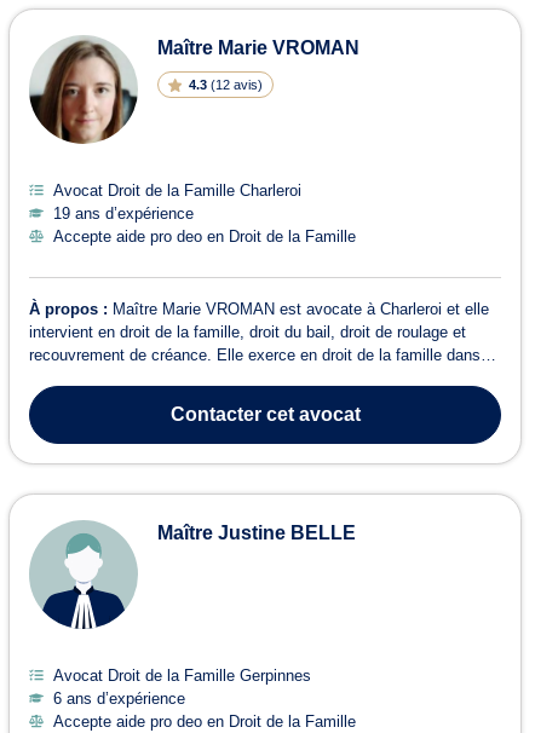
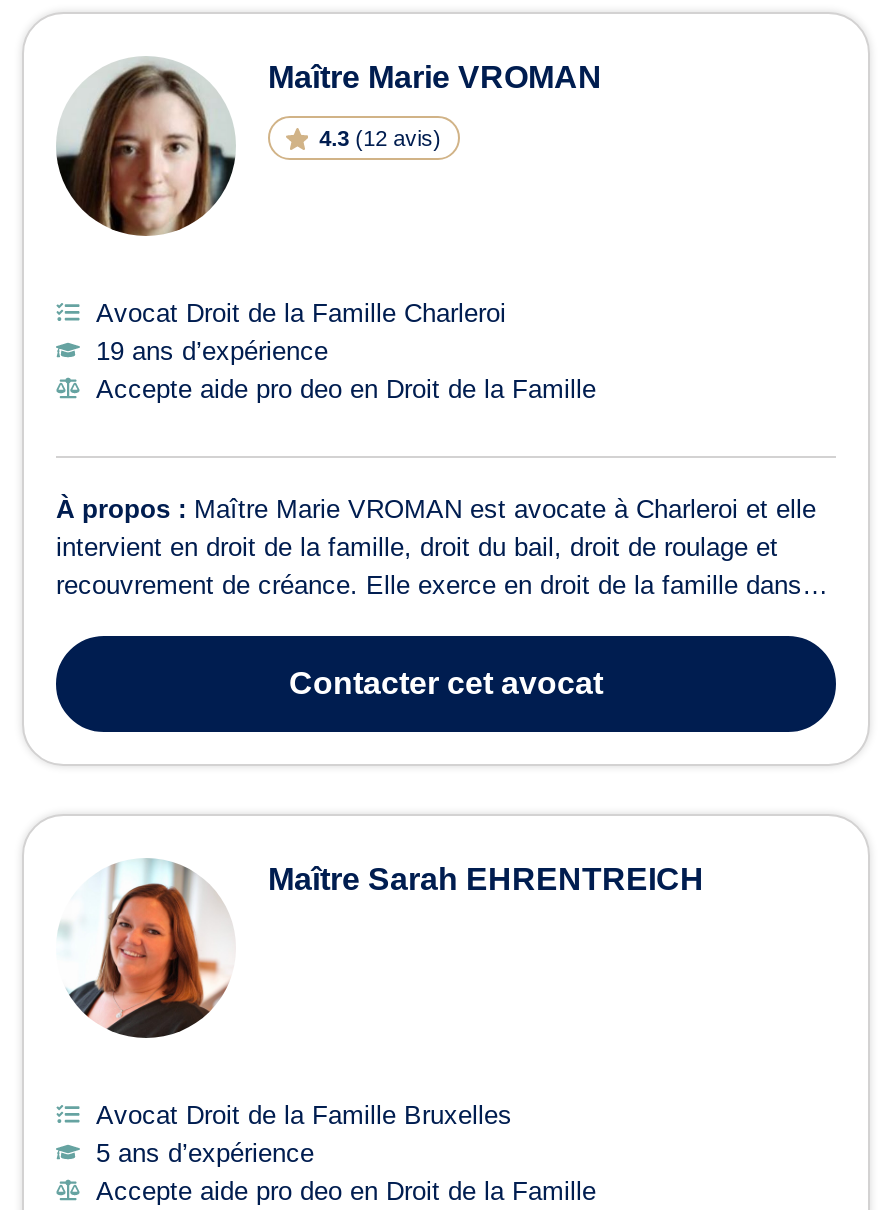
[29,521,356,629] [image] | Maître Justine BELLE -> [58,862,704,1038] [image] | Maître Sarah EHRENTREICH
[53,666,311,685] Avocat Droit de la Famille Gerpinnes -> [96,1100,512,1130] Avocat Droit de la Famille Bruxelles
[53,689,185,708] 6 ans d’expérience -> [96,1138,314,1168] 5 ans d’expérience

